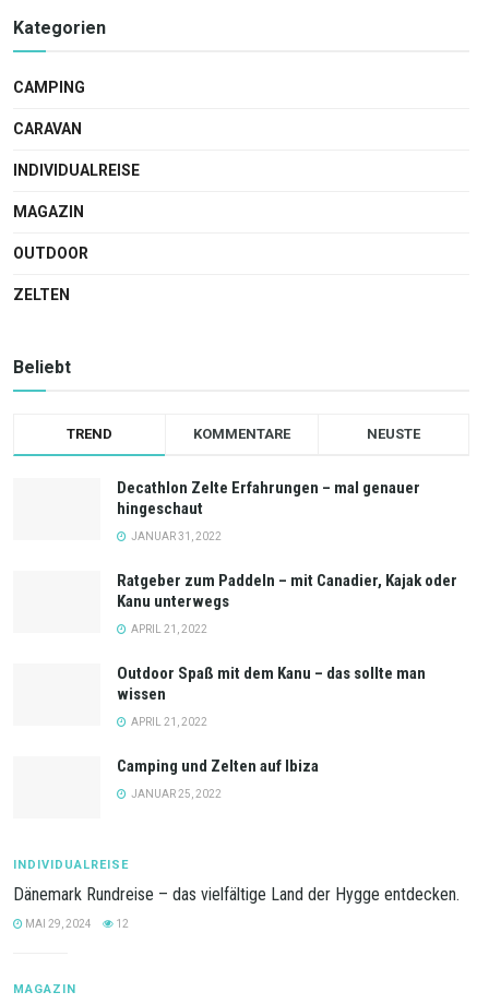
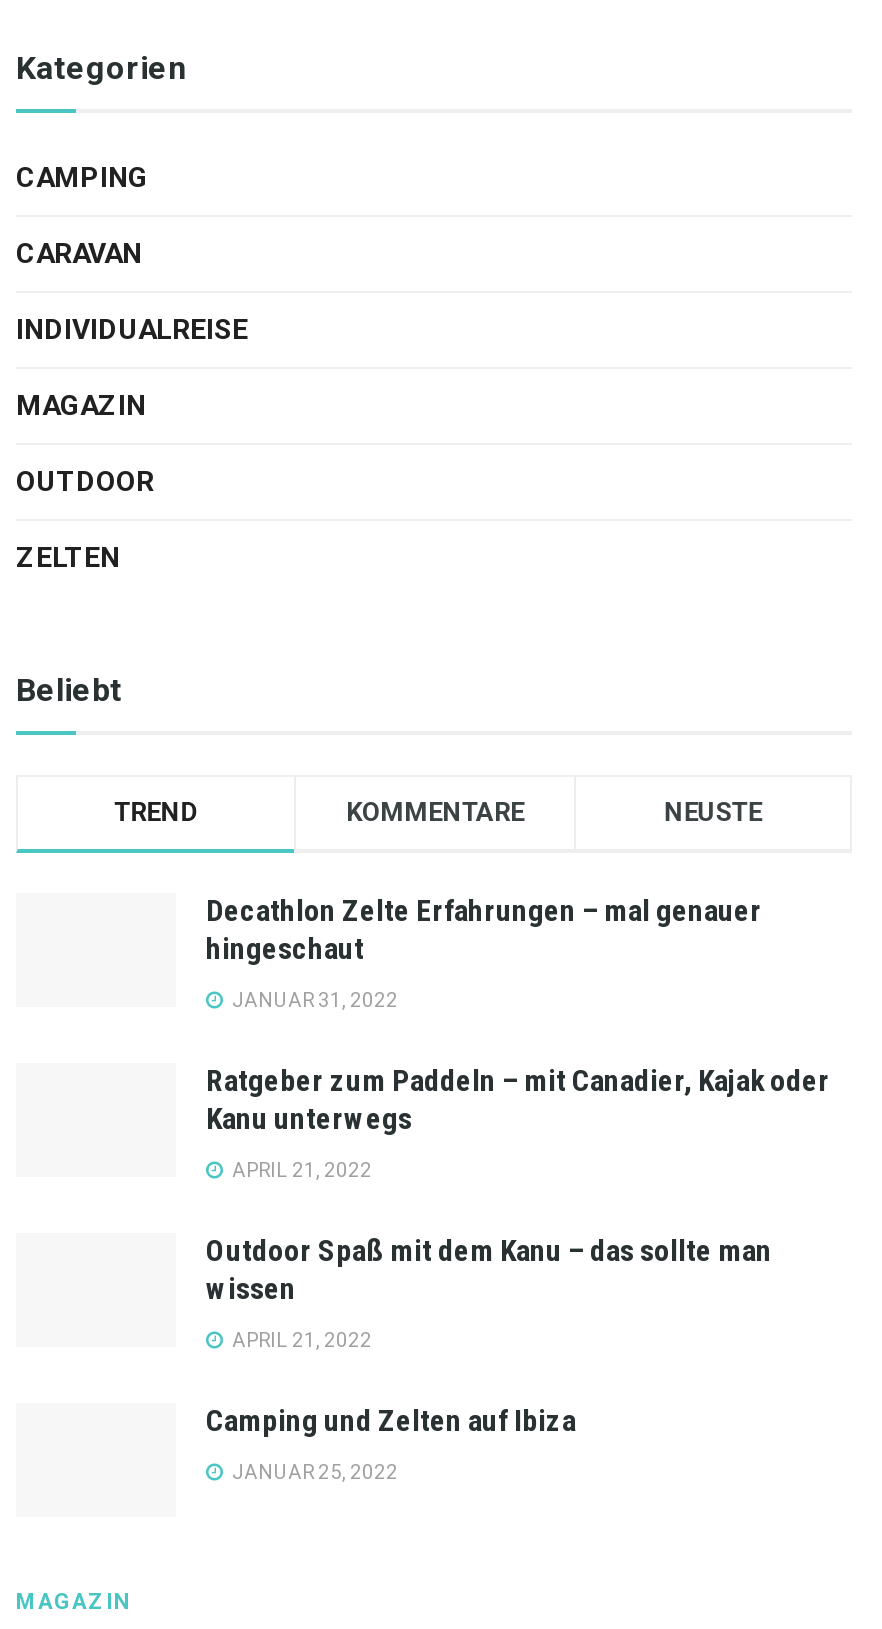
[13,857,460,929] INDIVIDUALREISE | Dänemark Rundreise – das vielfältige Land der Hygge entdecken. | MAI 29, 2024 | 12 -> none

